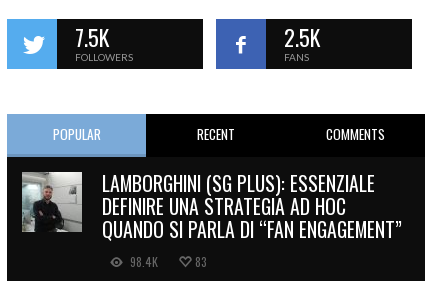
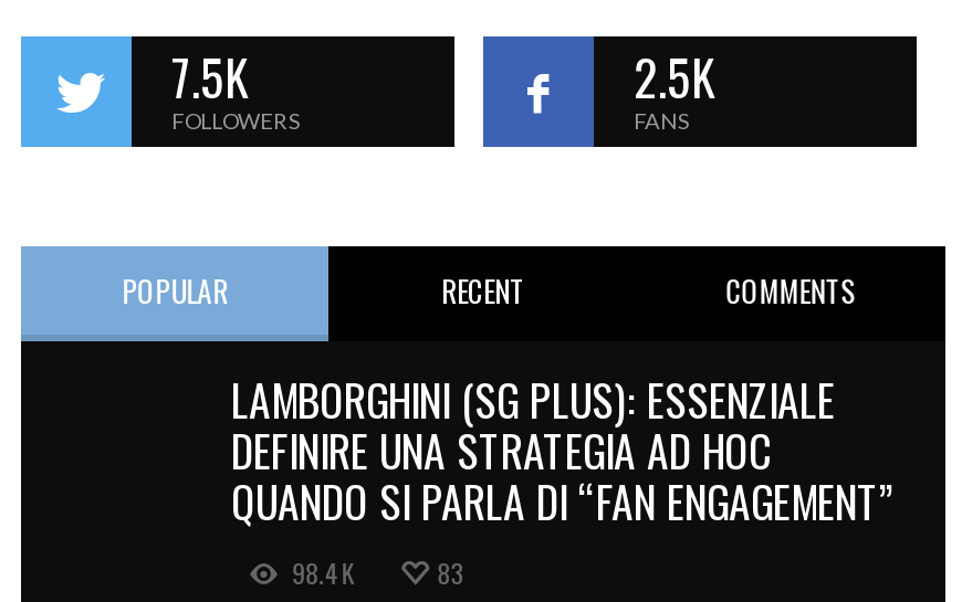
[21,171,83,233] [image] -> none

